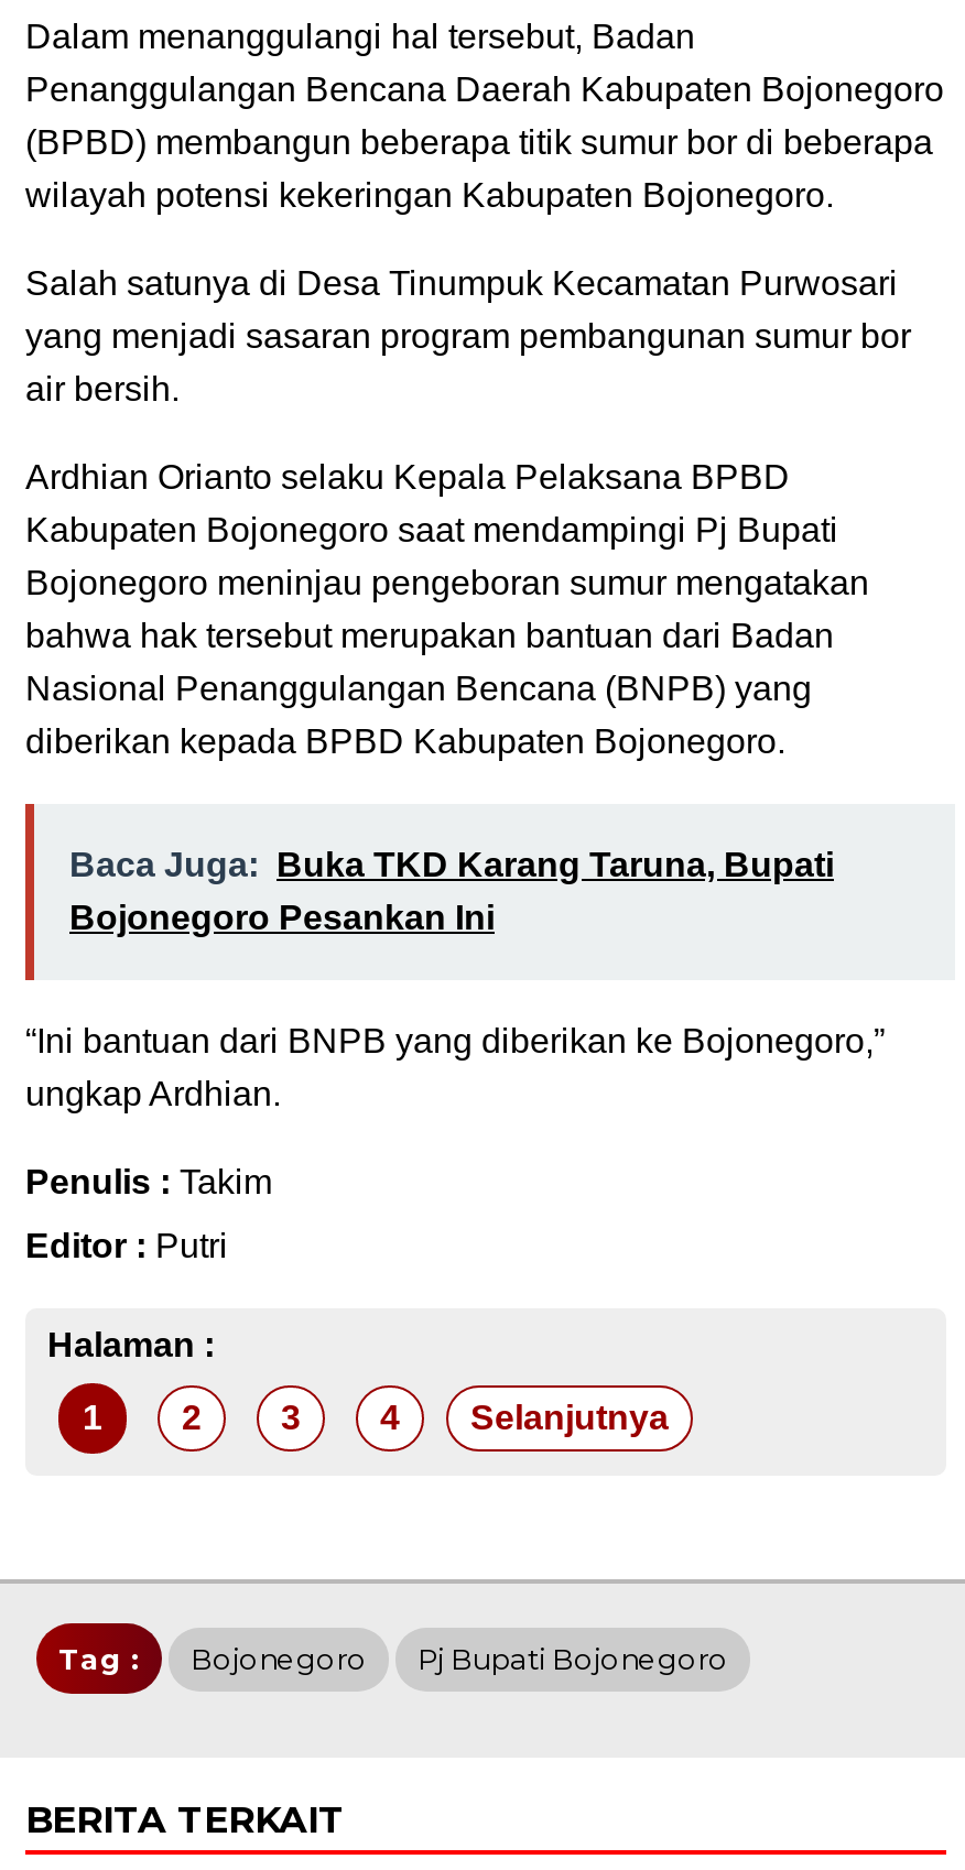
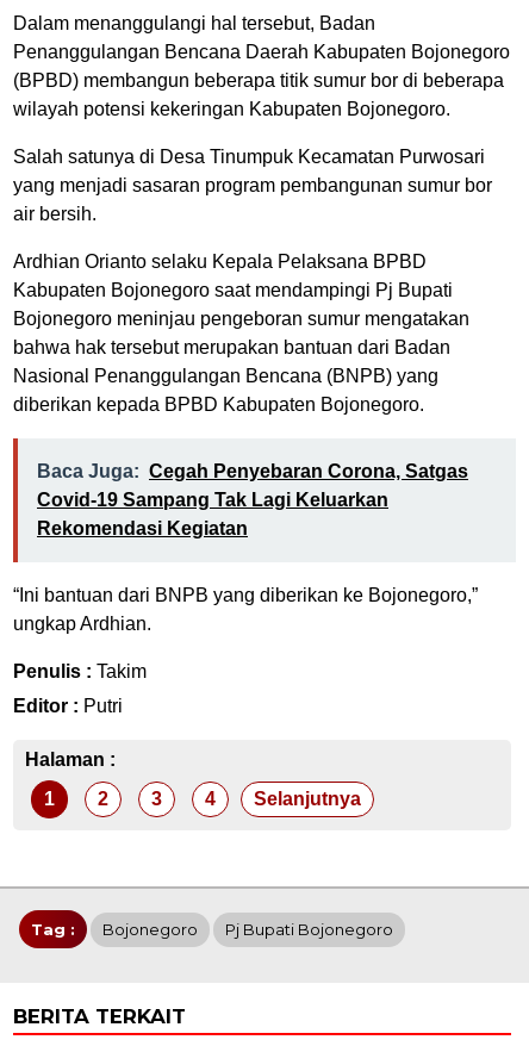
[69,845,834,935] Baca Juga: Buka TKD Karang Taruna, Bupati | Bojonegoro Pesankan Ini -> [37,460,468,538] Baca Juga: Cegah Penyebaran Corona, Satgas | Covid-19 Sampang Tak Lagi Keluarkan | Rekomendasi Kegiatan

